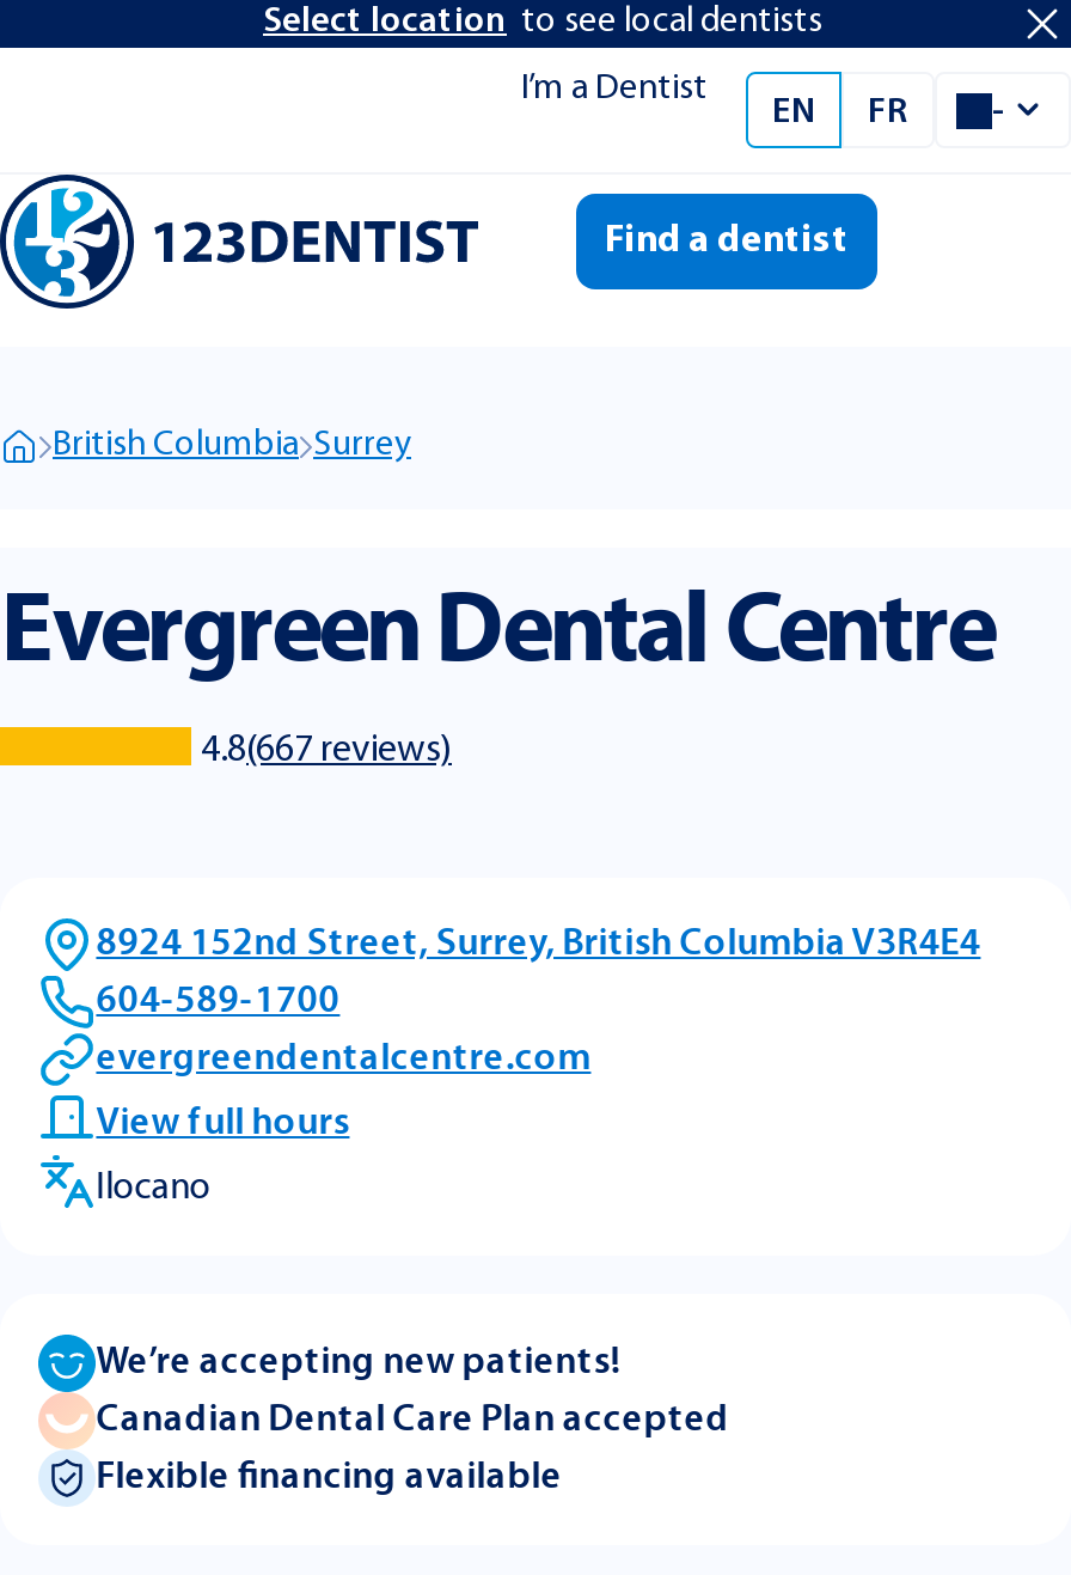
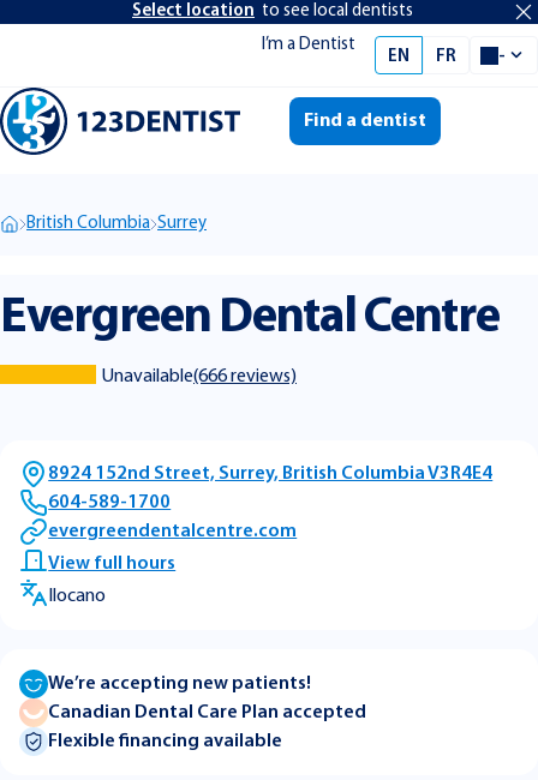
[201,732,452,770] 4.8(667 reviews) -> [101,367,297,386] Unavailable(666 reviews)

